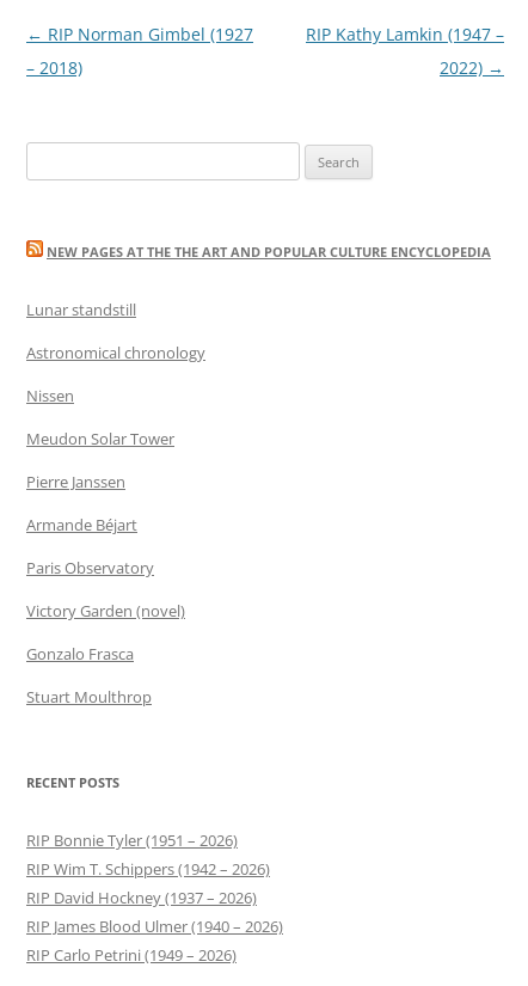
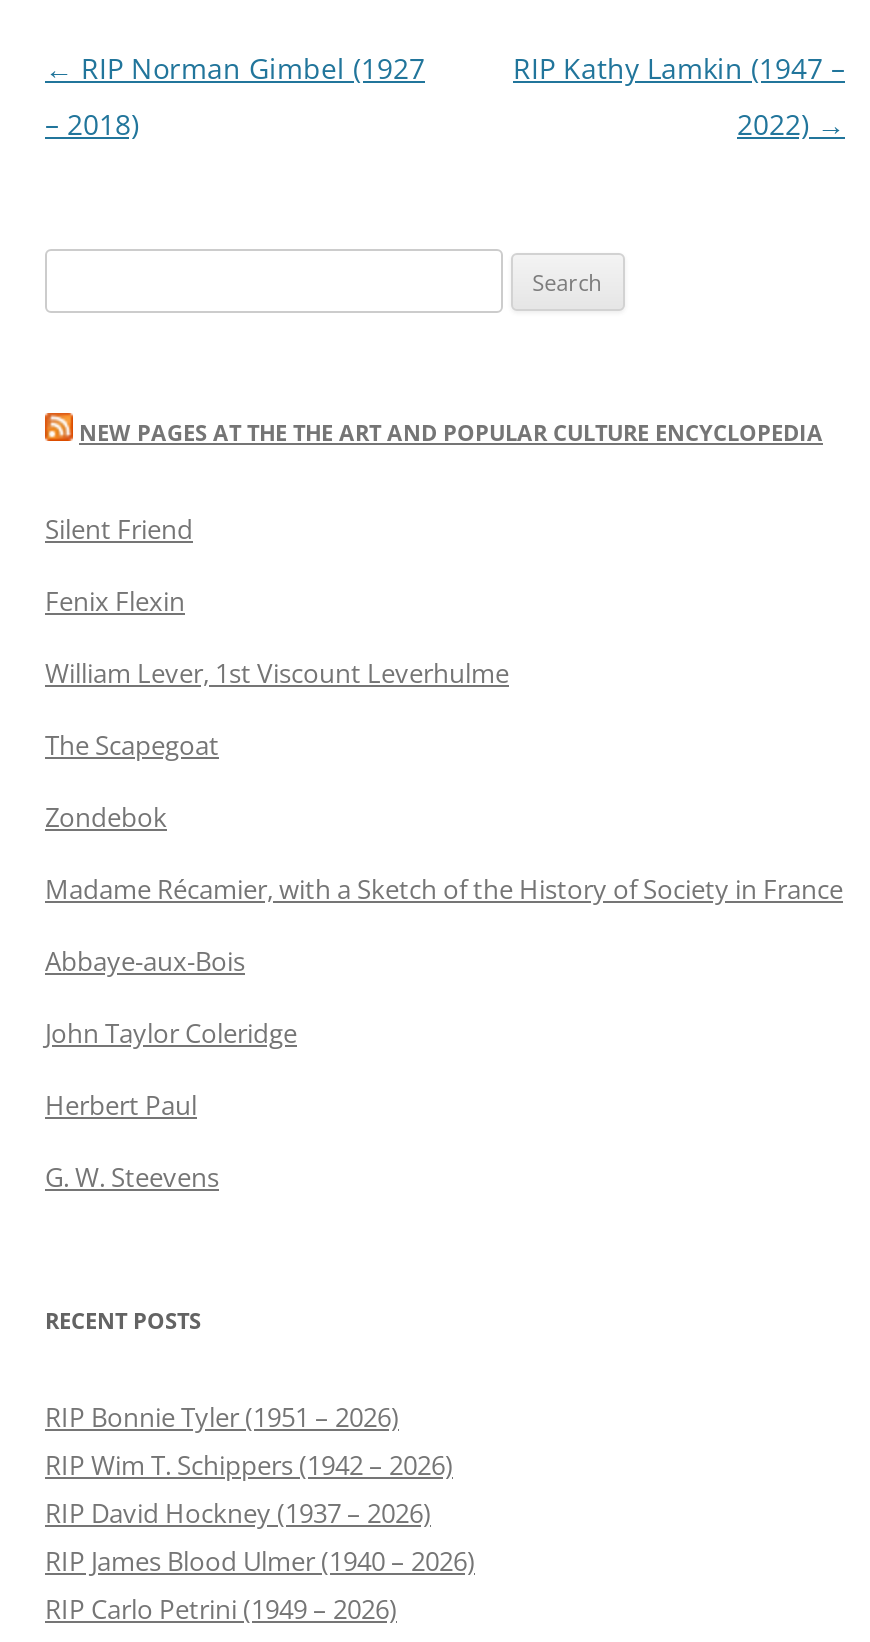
[26,298,136,320] Lunar standstill -> [45,510,193,546] Silent Friend
[26,341,205,363] Astronomical chronology -> [45,582,185,618] Fenix Flexin
[26,384,74,406] Nissen -> [45,654,509,690] William Lever, 1st Viscount Leverhulme
[26,427,174,449] Meudon Solar Tower -> [45,726,219,762] The Scapegoat
[26,470,125,492] Pierre Janssen -> [45,798,167,834] Zondebok
[26,513,137,535] Armande Béjart -> [45,870,843,906] Madame Récamier, with a Sketch of the History of Society in France
[26,556,154,578] Paris Observatory -> [45,942,245,978] Abbaye-aux-Bois
[26,599,185,621] Victory Garden (novel) -> [45,1014,297,1050] John Taylor Coleridge
[26,643,134,664] Gonzalo Frasca -> [45,1086,197,1122] Herbert Paul
[26,686,152,707] Stuart Moulthrop -> [45,1158,219,1194] G. W. Steevens

